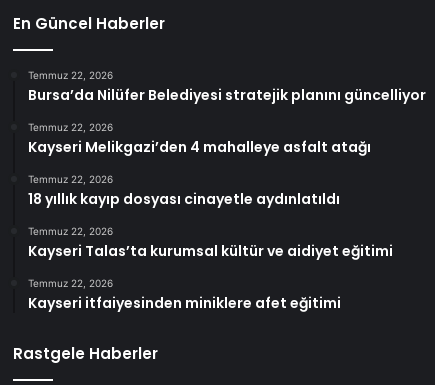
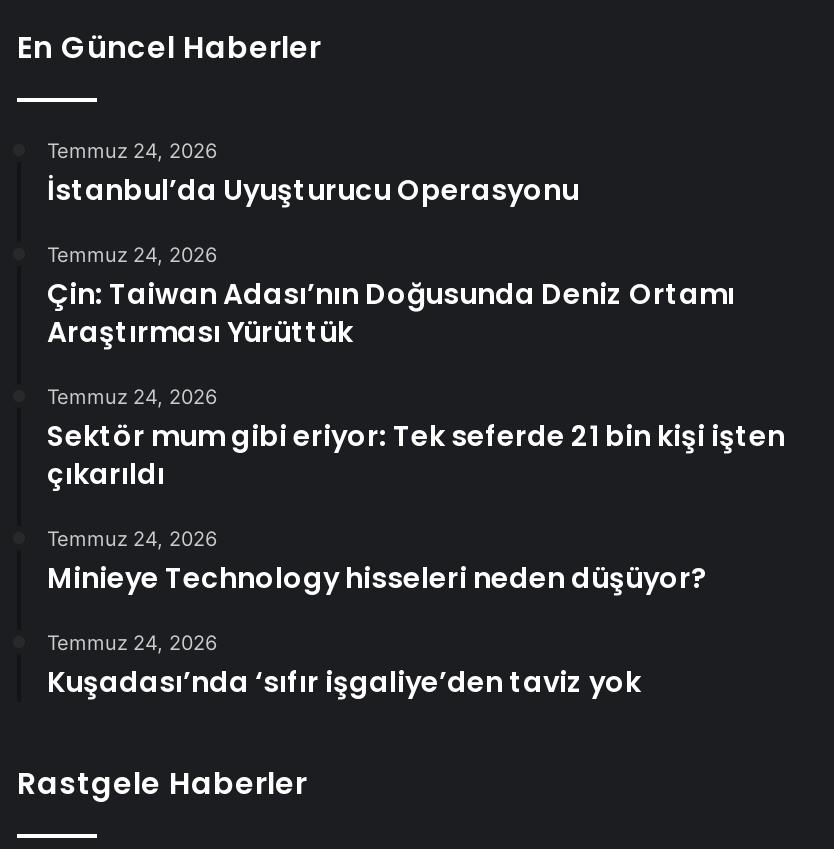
[28,69,426,105] Temmuz 22, 2026 | Bursa’da Nilüfer Belediyesi stratejik planını güncelliyor -> [47,138,579,210] Temmuz 24, 2026 | İstanbul’da Uyuşturucu Operasyonu
[28,121,371,157] Temmuz 22, 2026 | Kayseri Melikgazi’den 4 mahalleye asfalt atağı -> [47,242,735,352] Temmuz 24, 2026 | Çin: Taiwan Adası’nın Doğusunda Deniz Ortamı | Araştırması Yürüttük
[28,173,340,209] Temmuz 22, 2026 | 18 yıllık kayıp dosyası cinayetle aydınlatıldı -> [47,384,785,494] Temmuz 24, 2026 | Sektör mum gibi eriyor: Tek seferde 21 bin kişi işten | çıkarıldı
[28,225,393,261] Temmuz 22, 2026 | Kayseri Talas’ta kurumsal kültür ve aidiyet eğitimi -> [47,526,707,598] Temmuz 24, 2026 | Minieye Technology hisseleri neden düşüyor?
[28,277,341,313] Temmuz 22, 2026 | Kayseri itfaiyesinden miniklere afet eğitimi -> [47,630,641,702] Temmuz 24, 2026 | Kuşadası’nda ‘sıfır işgaliye’den taviz yok

